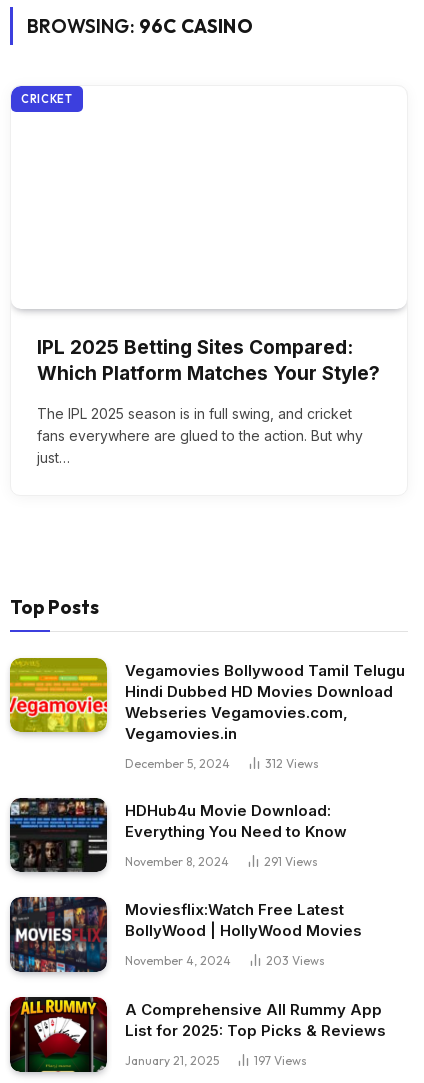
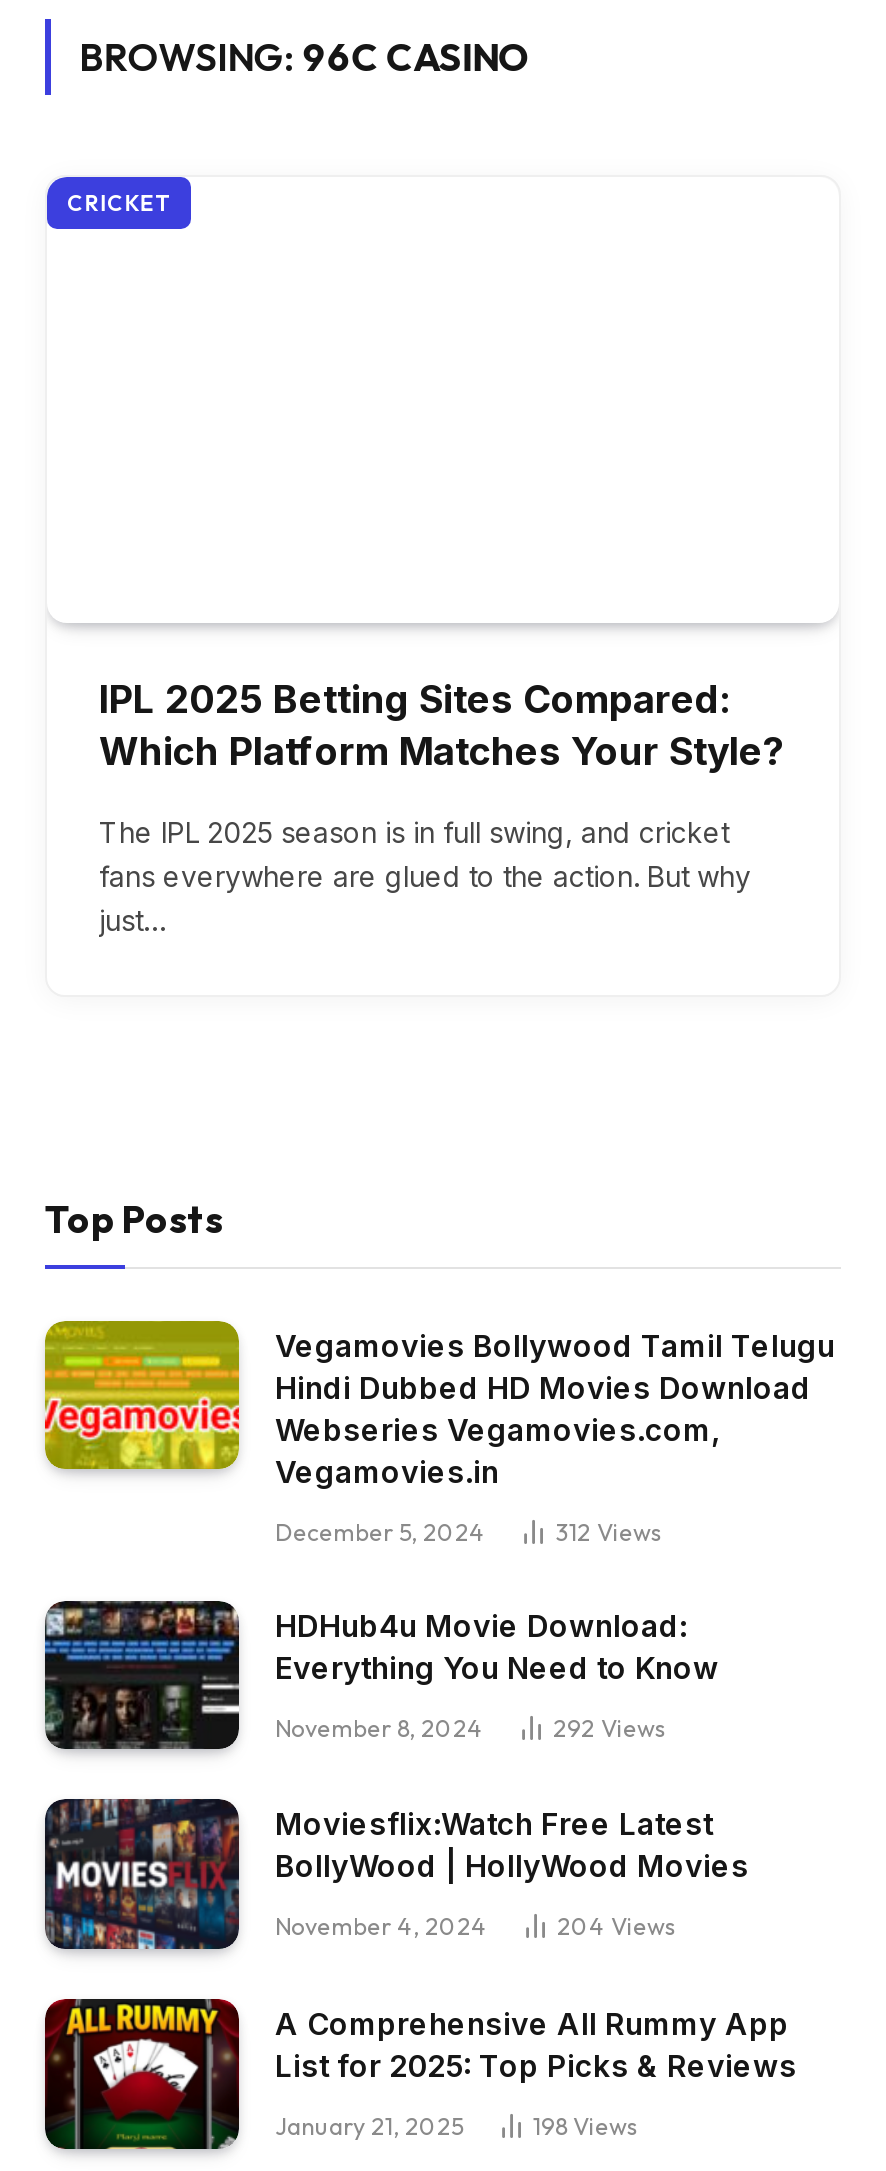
[264,854,318,869] 291 Views -> [553,1713,667,1743] 292 Views
[266,953,325,968] 203 Views -> [557,1912,677,1942] 204 Views
[254,1053,307,1068] 197 Views -> [533,2111,639,2141] 198 Views

